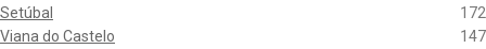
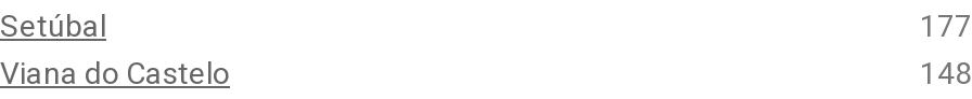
[460,4,486,21] 172 -> [920,9,972,43] 177
[460,28,486,45] 147 -> [920,56,972,90] 148

